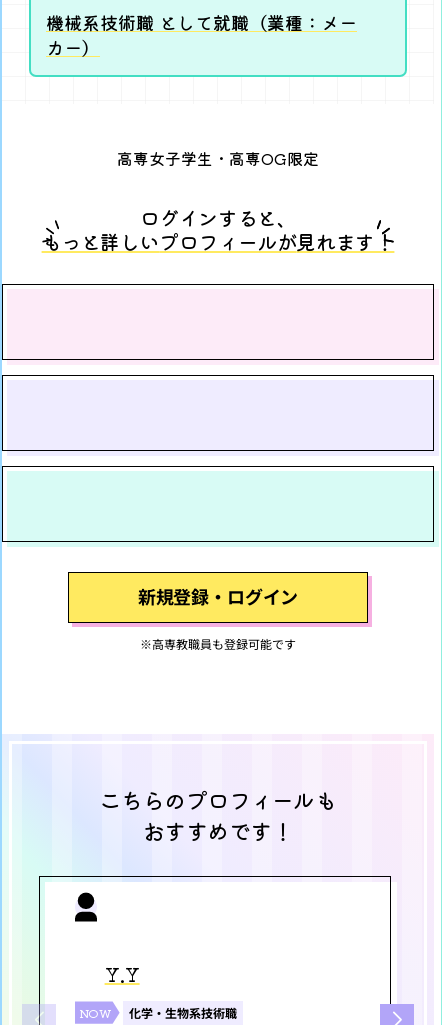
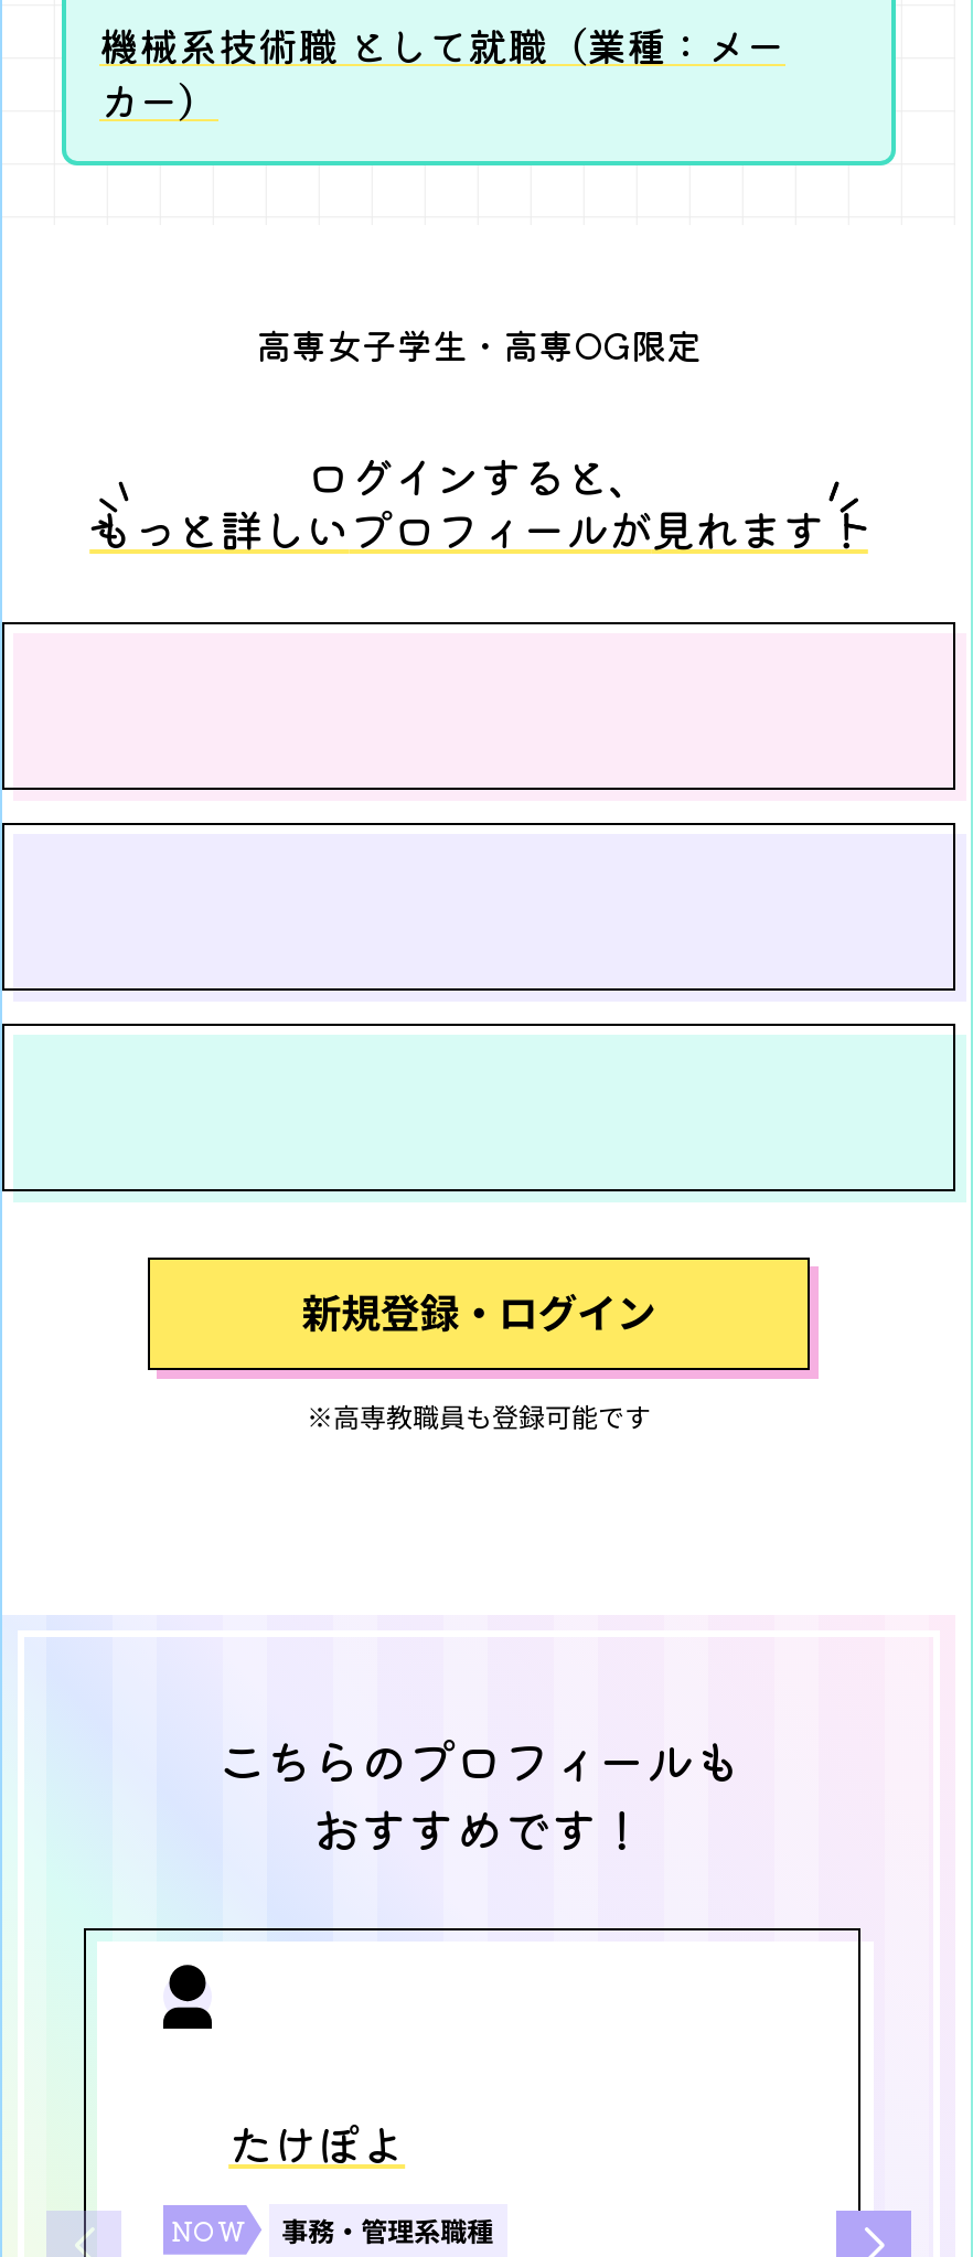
[105,959,140,988] Y.Y -> [229,2112,405,2176] たけぽよ
[129,1004,237,1021] 化学・生物系技術職 -> [282,2210,493,2248] 事務・管理系職種

